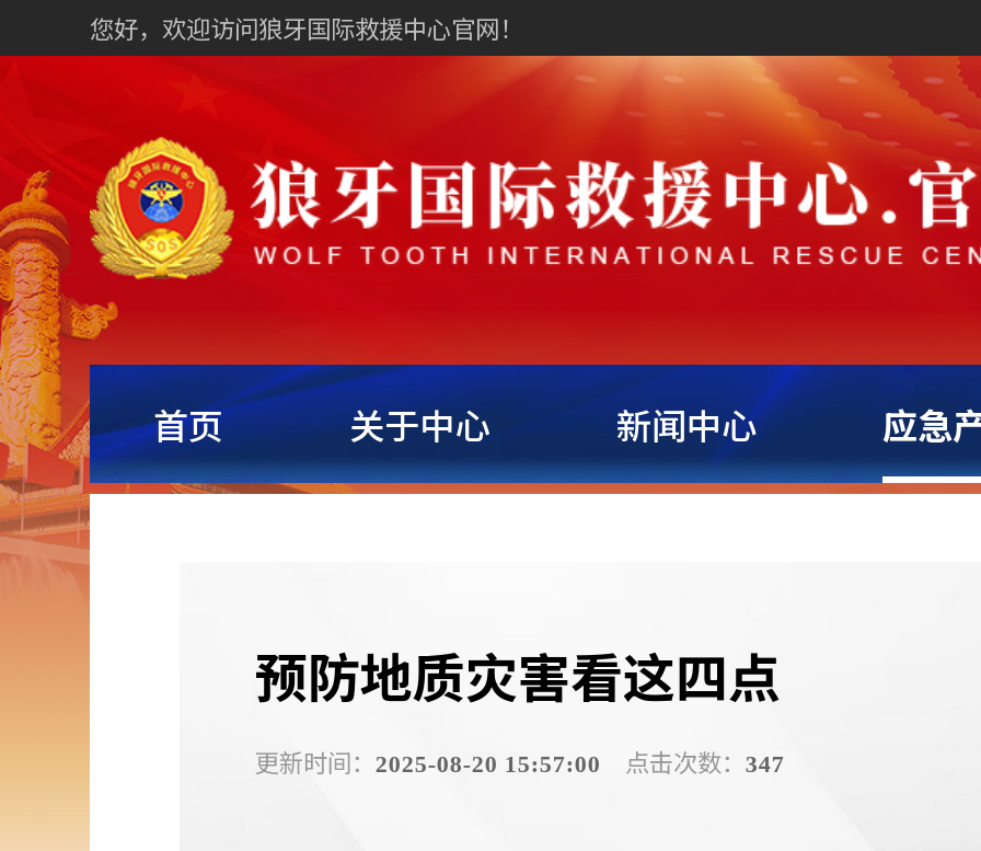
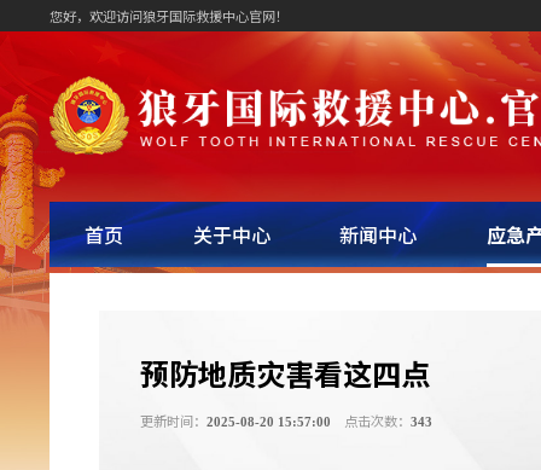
[255,745,785,780] 更新时间：2025-08-20 15:57:00 点击次数：347 -> [140,411,433,431] 更新时间：2025-08-20 15:57:00 点击次数：343

